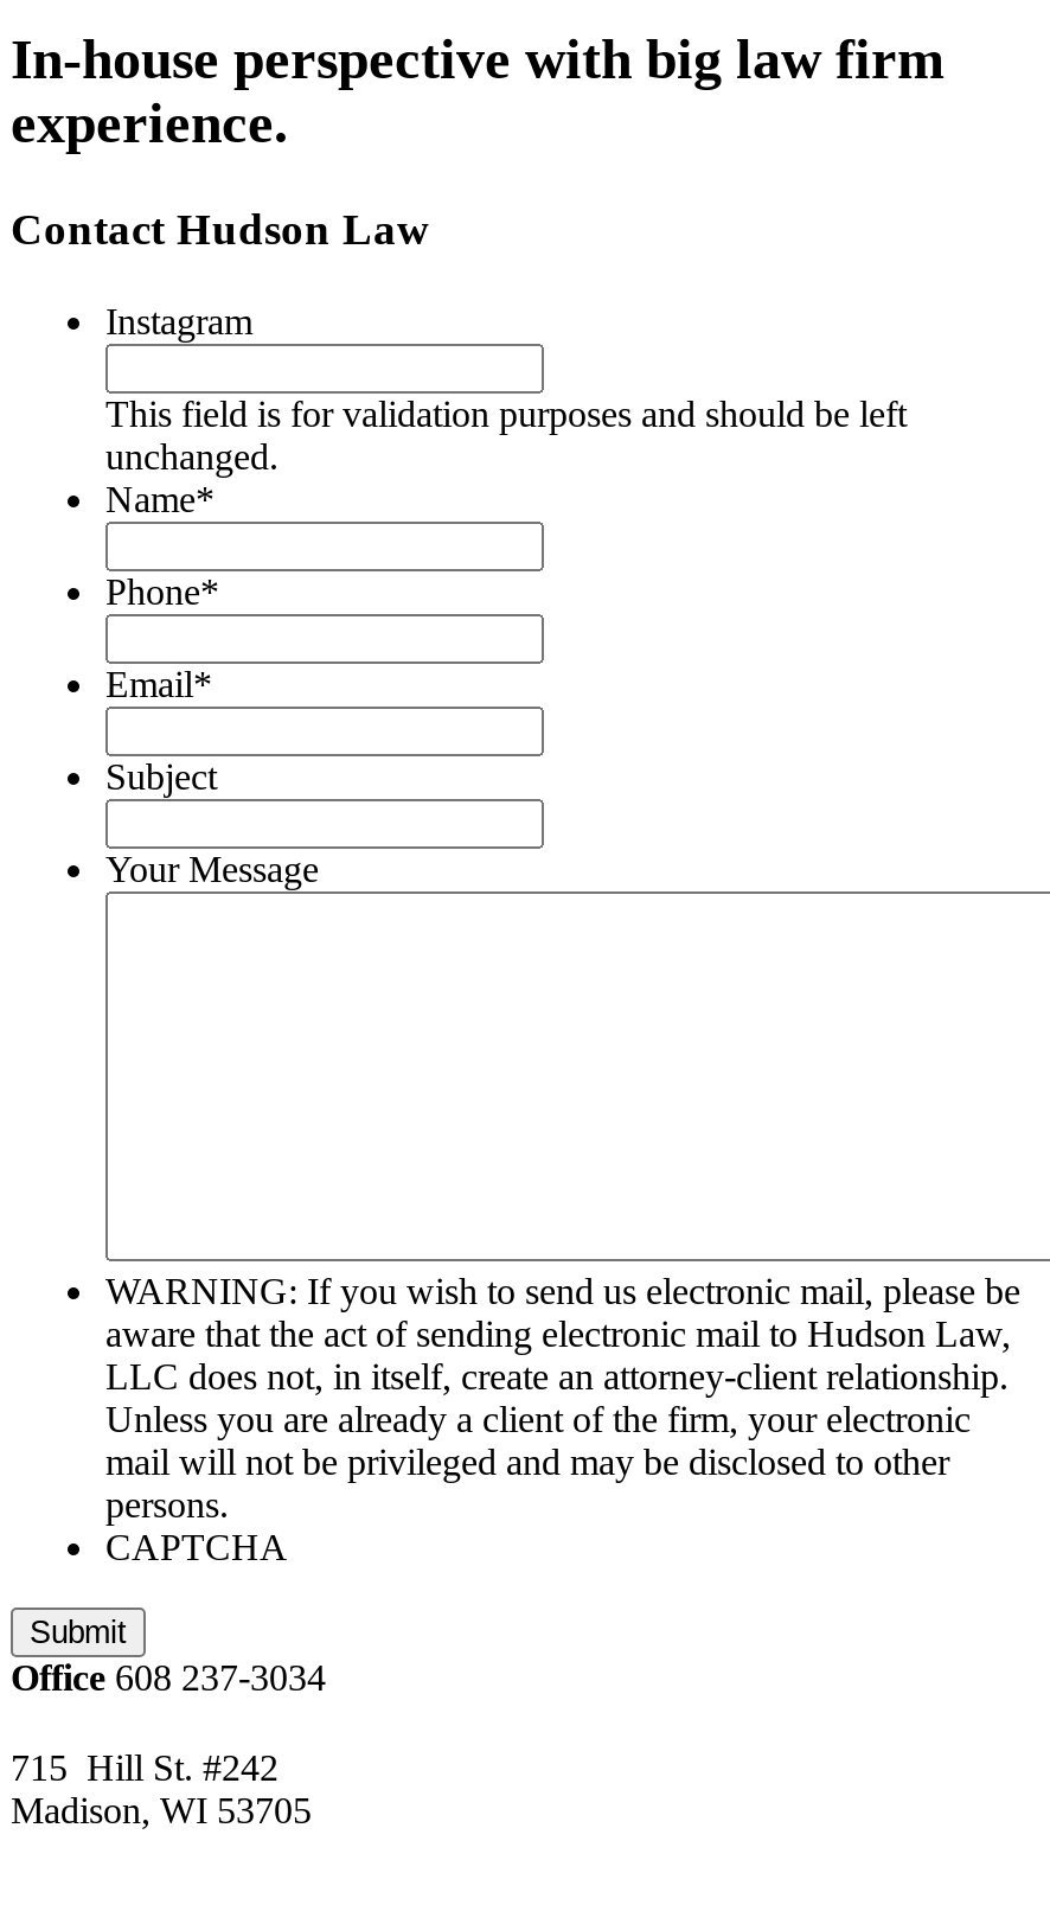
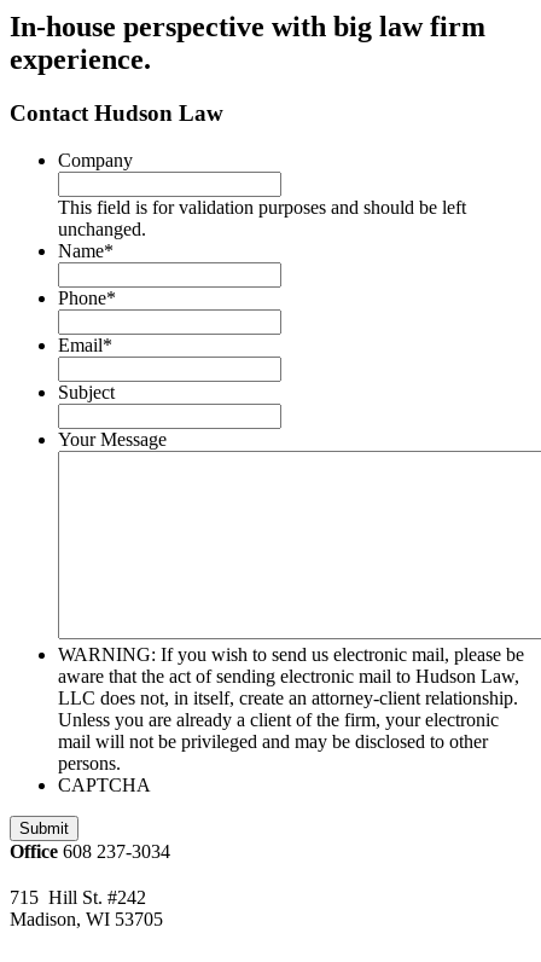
[105,300,252,340] Instagram -> [58,149,133,170] Company

